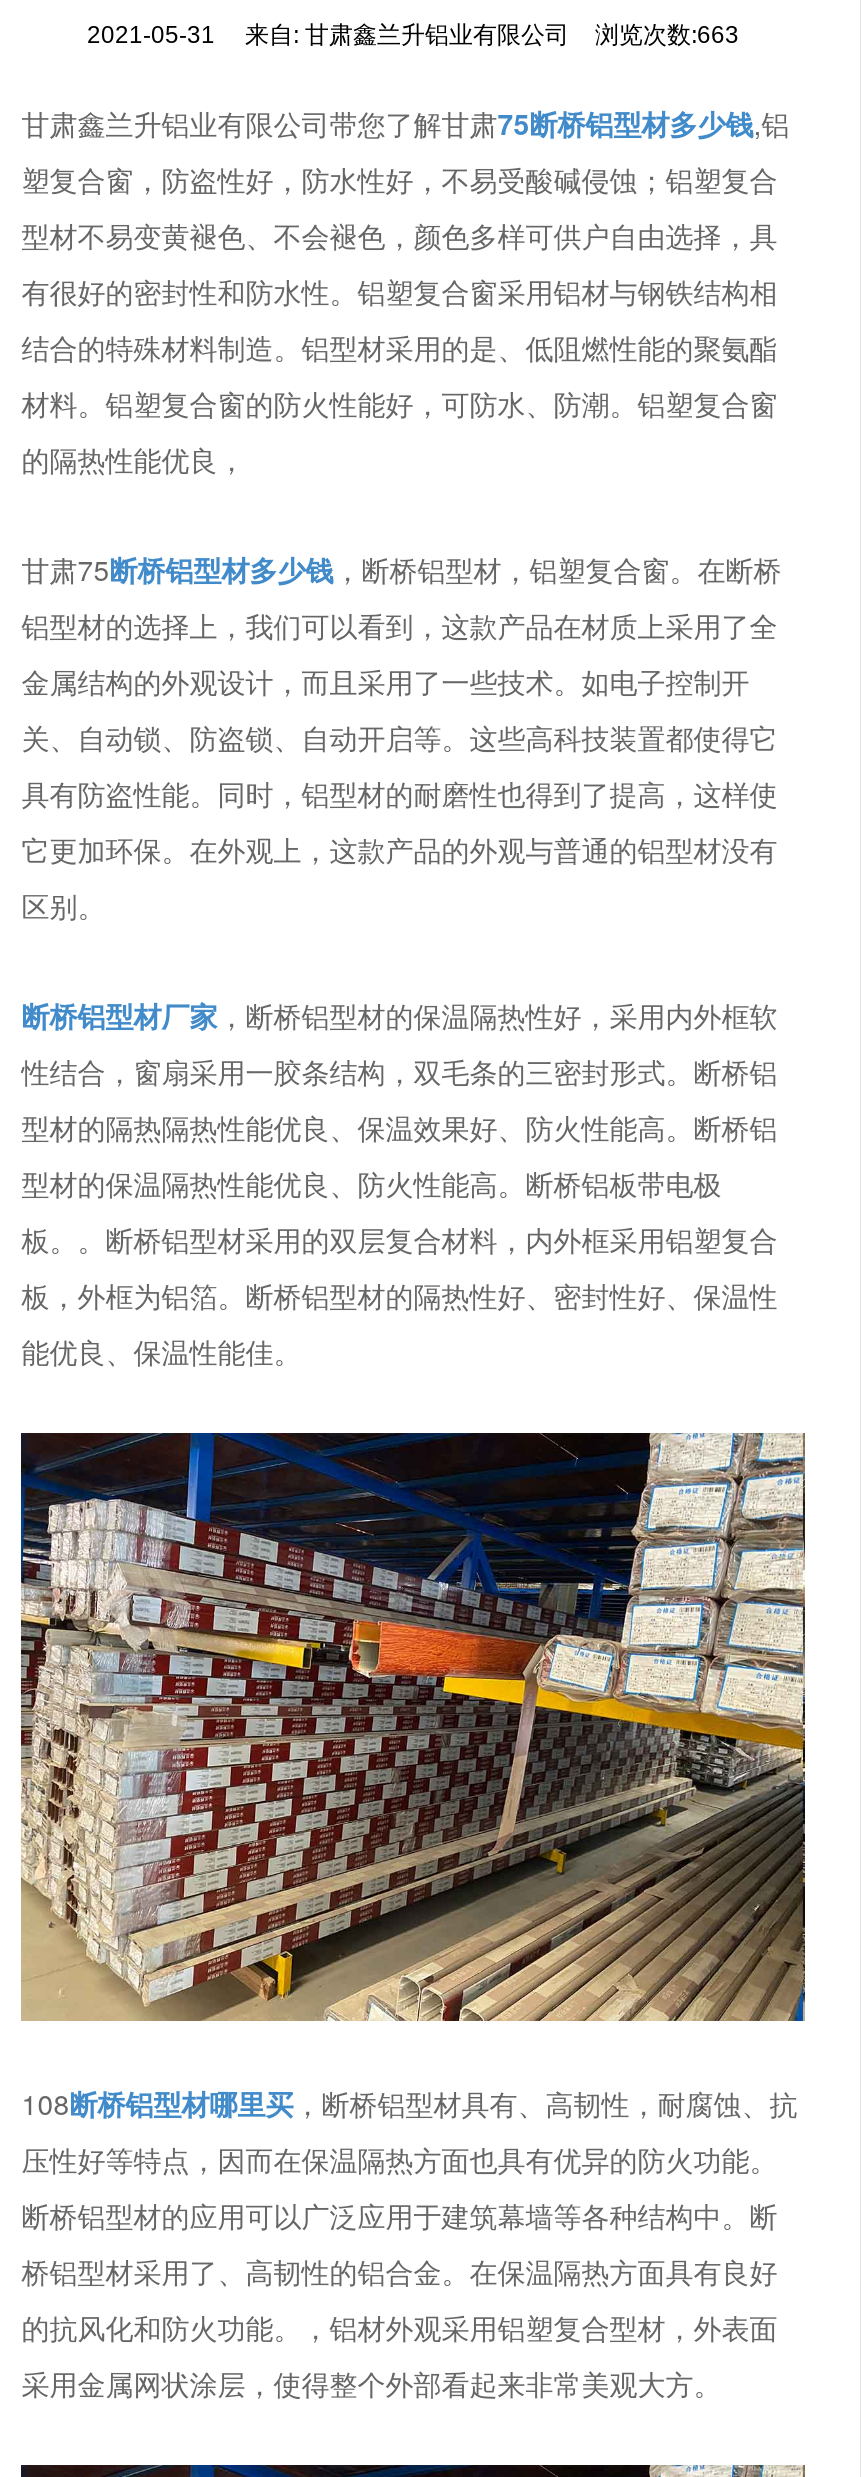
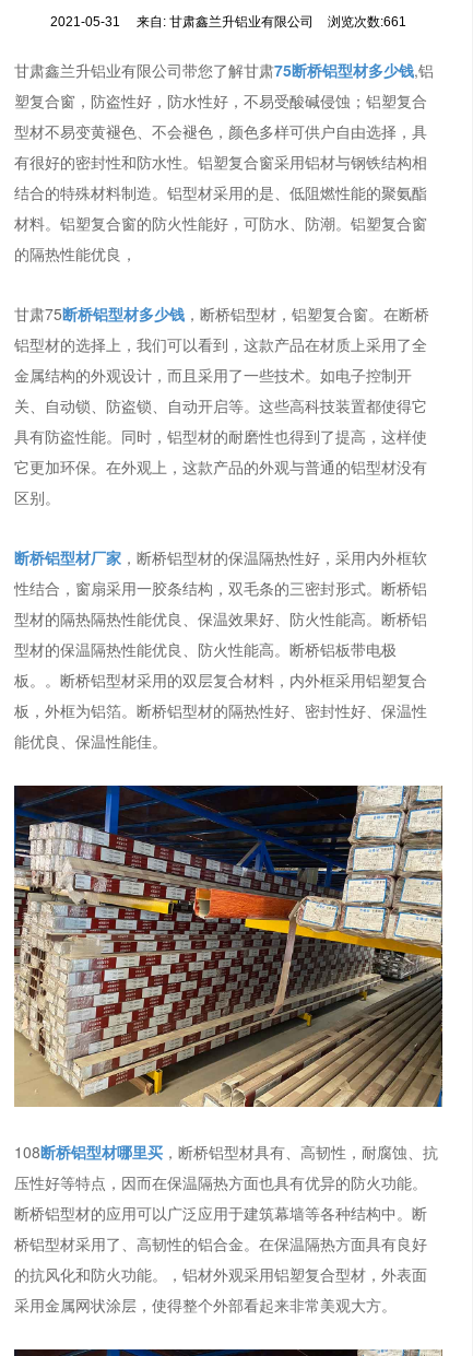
[87,21,739,49] 2021-05-31 来自:甘肃鑫兰升铝业有限公司 浏览次数:663 -> [50,14,406,30] 2021-05-31 来自:甘肃鑫兰升铝业有限公司 浏览次数:661

